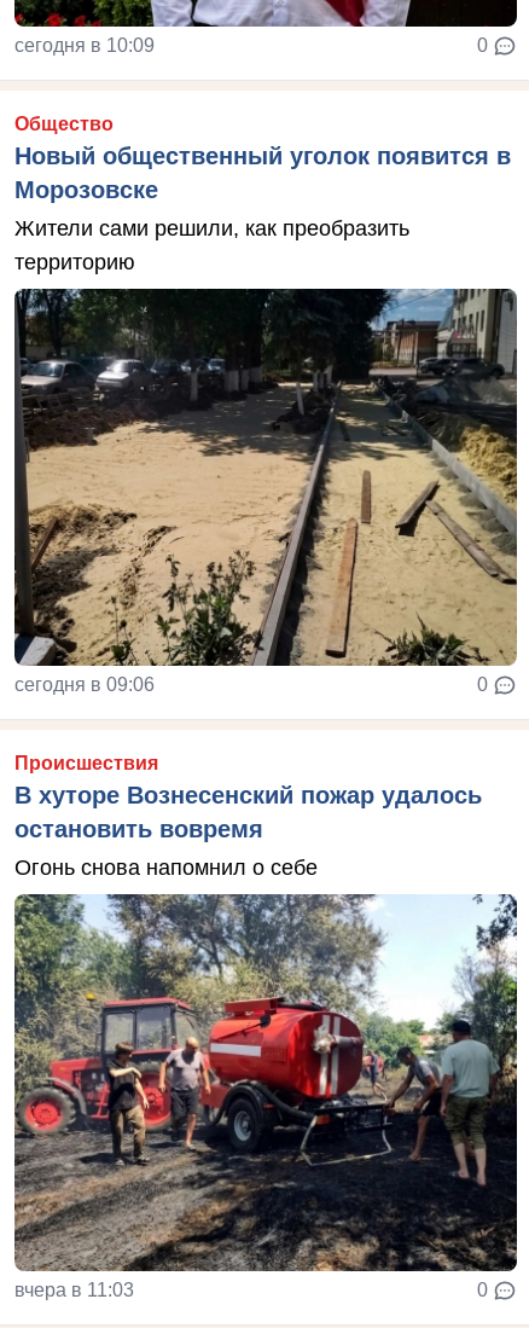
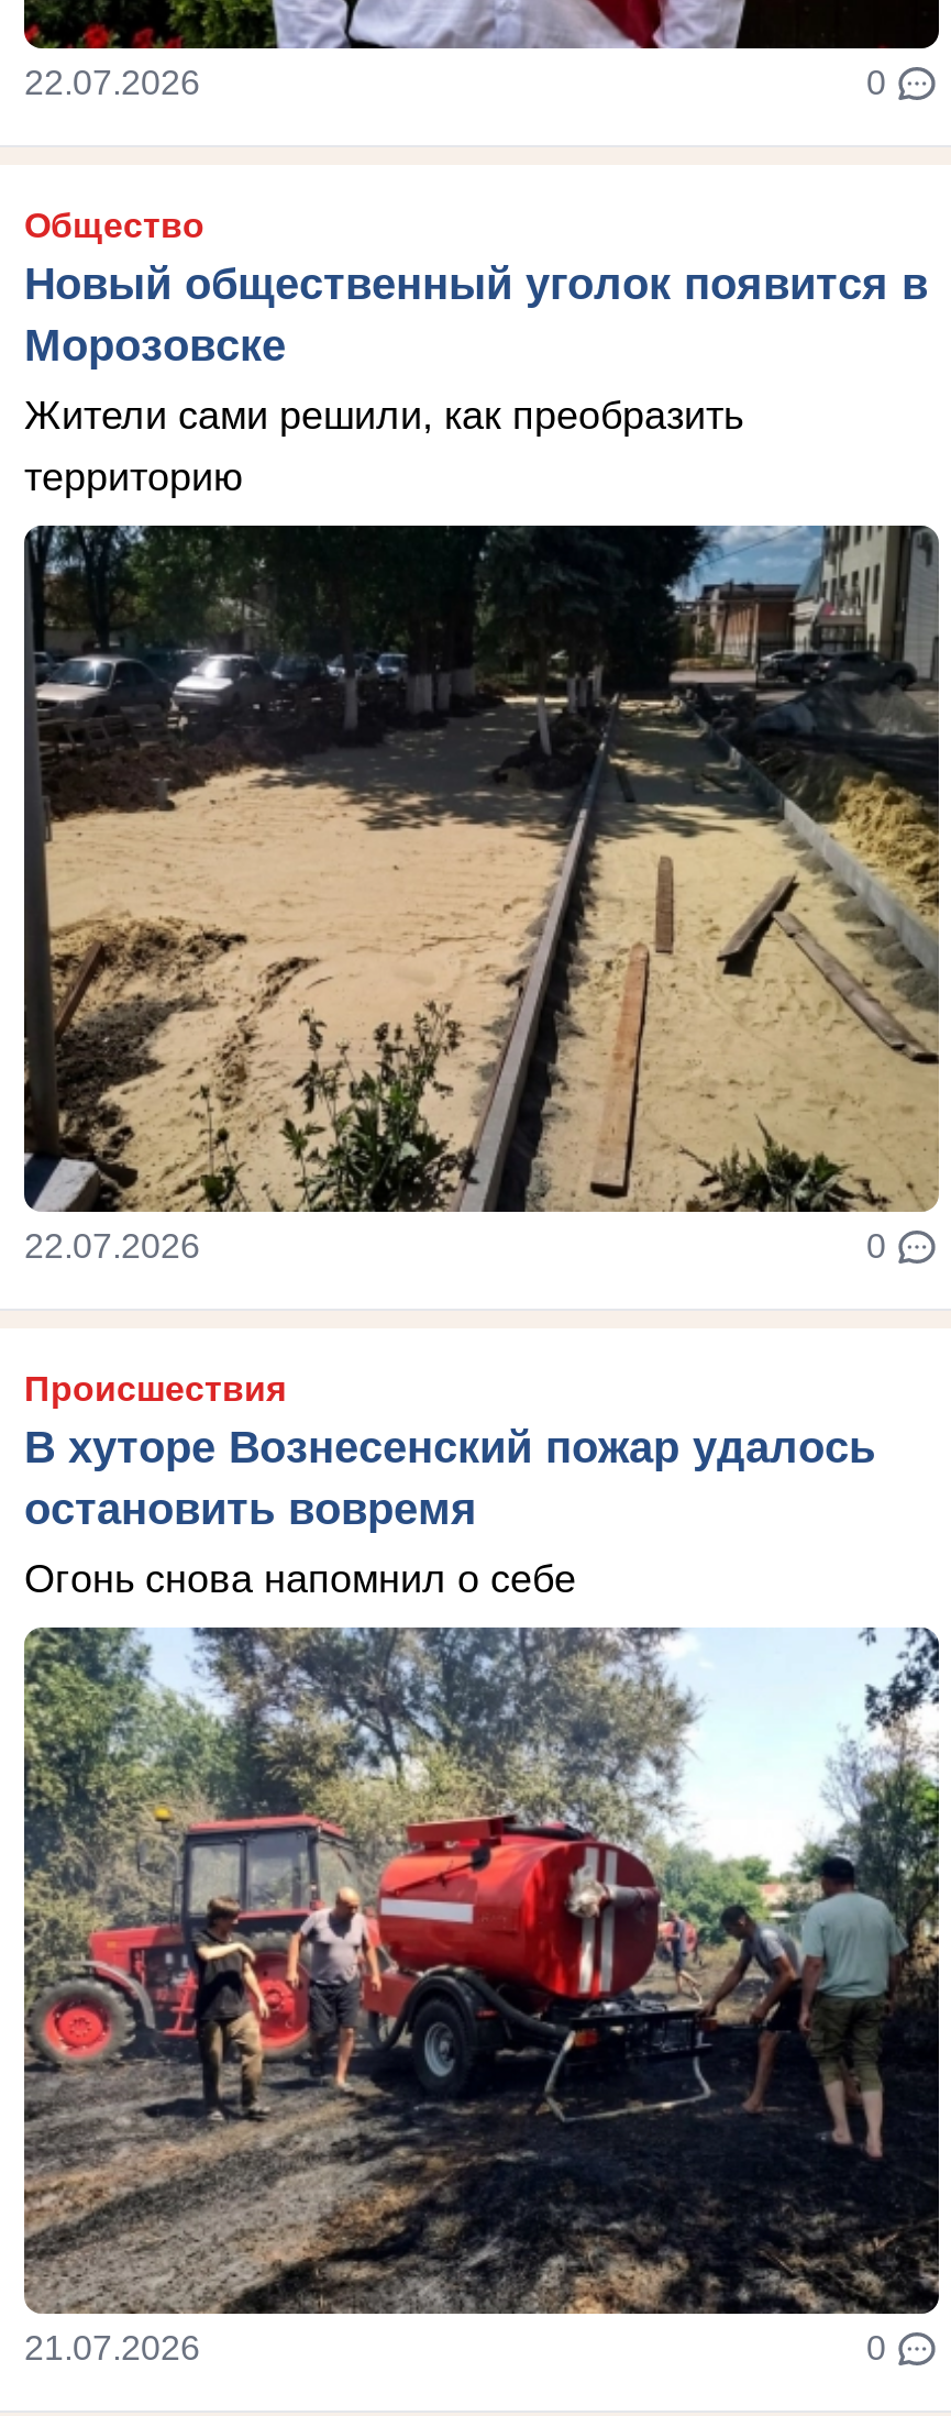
[14,35,155,55] сегодня в 10:09 -> [24,63,200,101] 22.07.2026
[14,674,155,694] сегодня в 09:06 -> [24,1227,200,1264] 22.07.2026
[14,1279,134,1300] вчера в 11:03 -> [24,2328,200,2366] 21.07.2026

